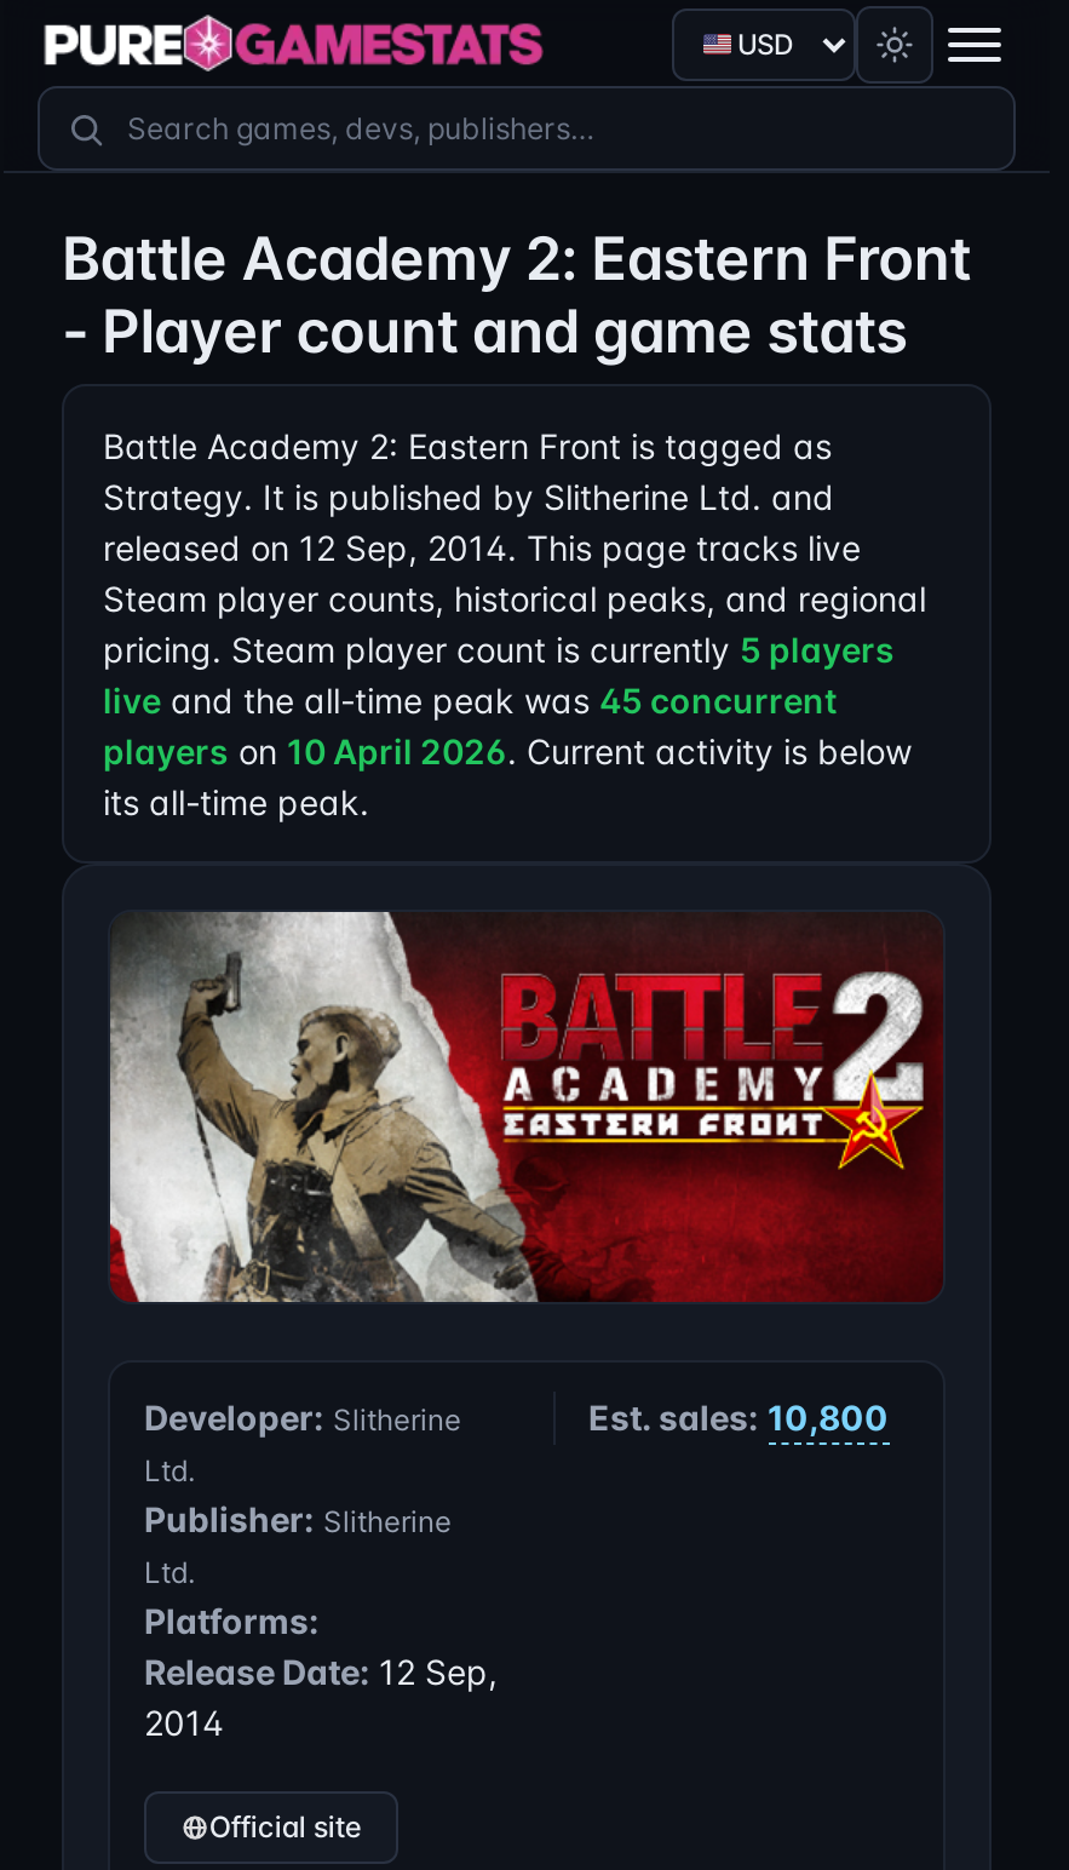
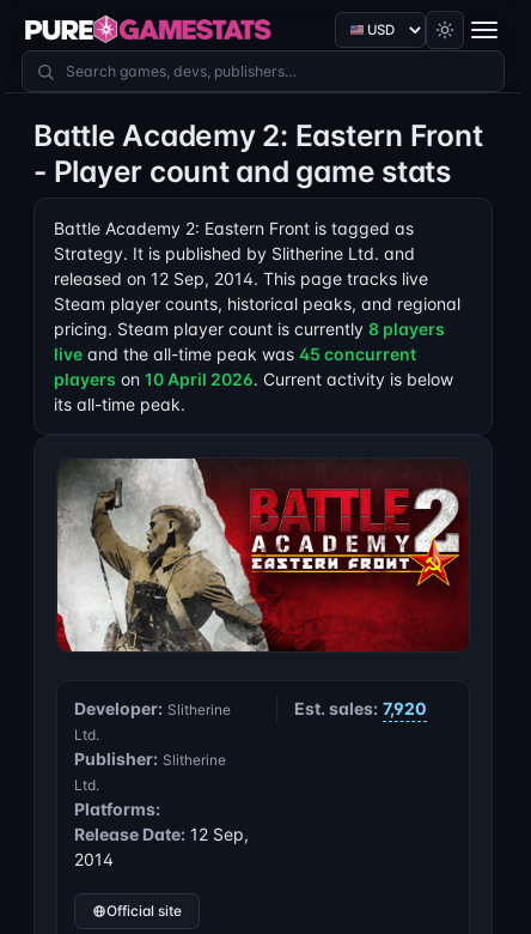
[103,629,895,670] pricing. Steam player count is currently 5 players -> [54,319,445,339] pricing. Steam player count is currently 8 players
[588,1396,889,1437] Est. sales: 10,800 -> [294,698,426,718] Est. sales: 7,920

